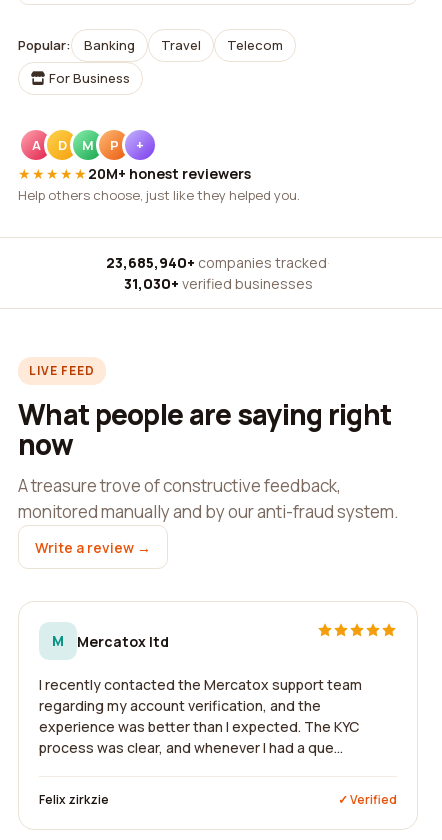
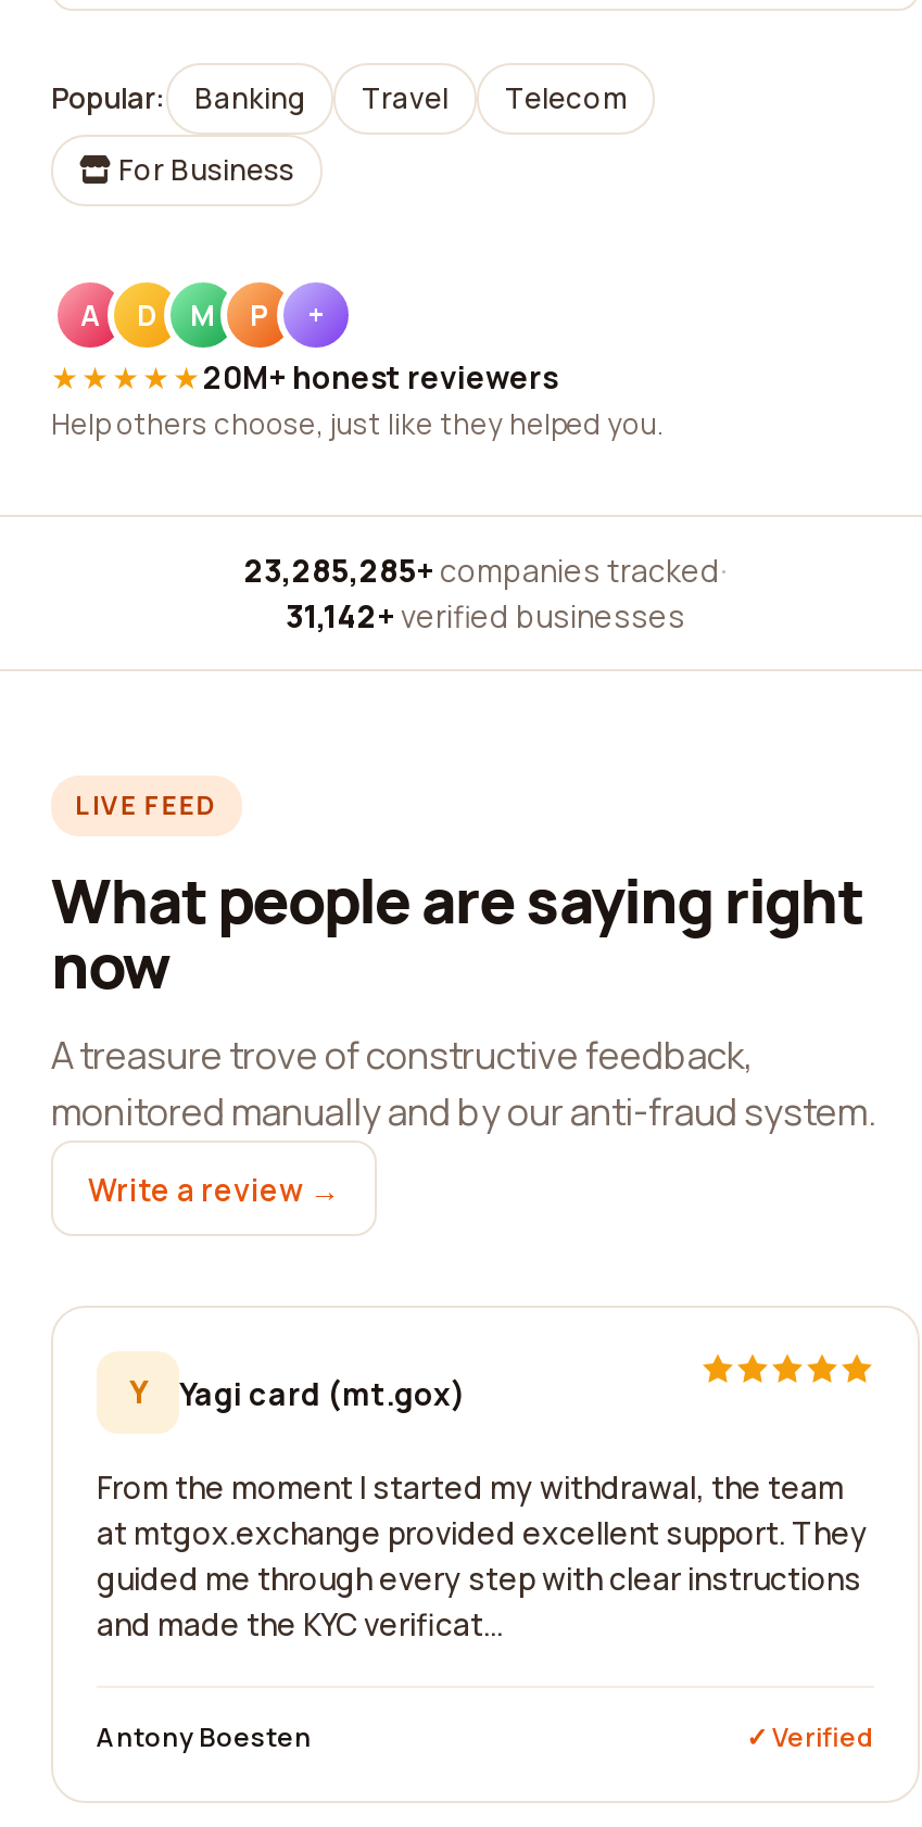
[106,253,330,272] 23,685,940+ companies tracked · -> [244,550,727,591] 23,285,285+ companies tracked ·
[123,274,312,293] 31,030+ verified businesses -> [286,595,685,637] 31,142+ verified businesses
[52,631,169,650] M | Mercatox ltd -> [129,1371,466,1413] Y | Yagi card (mt.gox)
[39,675,362,757] I recently contacted the Mercatox support team | regarding my account verification, and the | experience was better than I expected. The KYC | process was clear, and whenever I had a que... -> [97,1466,868,1645] From the moment I started my withdrawal, the team | at mtgox.exchange provided excellent support. They | guided me through every step with clear instructions | and made the KYC verificat...
[39,791,109,808] Felix zirkzie -> [97,1718,312,1755] Antony Boesten

